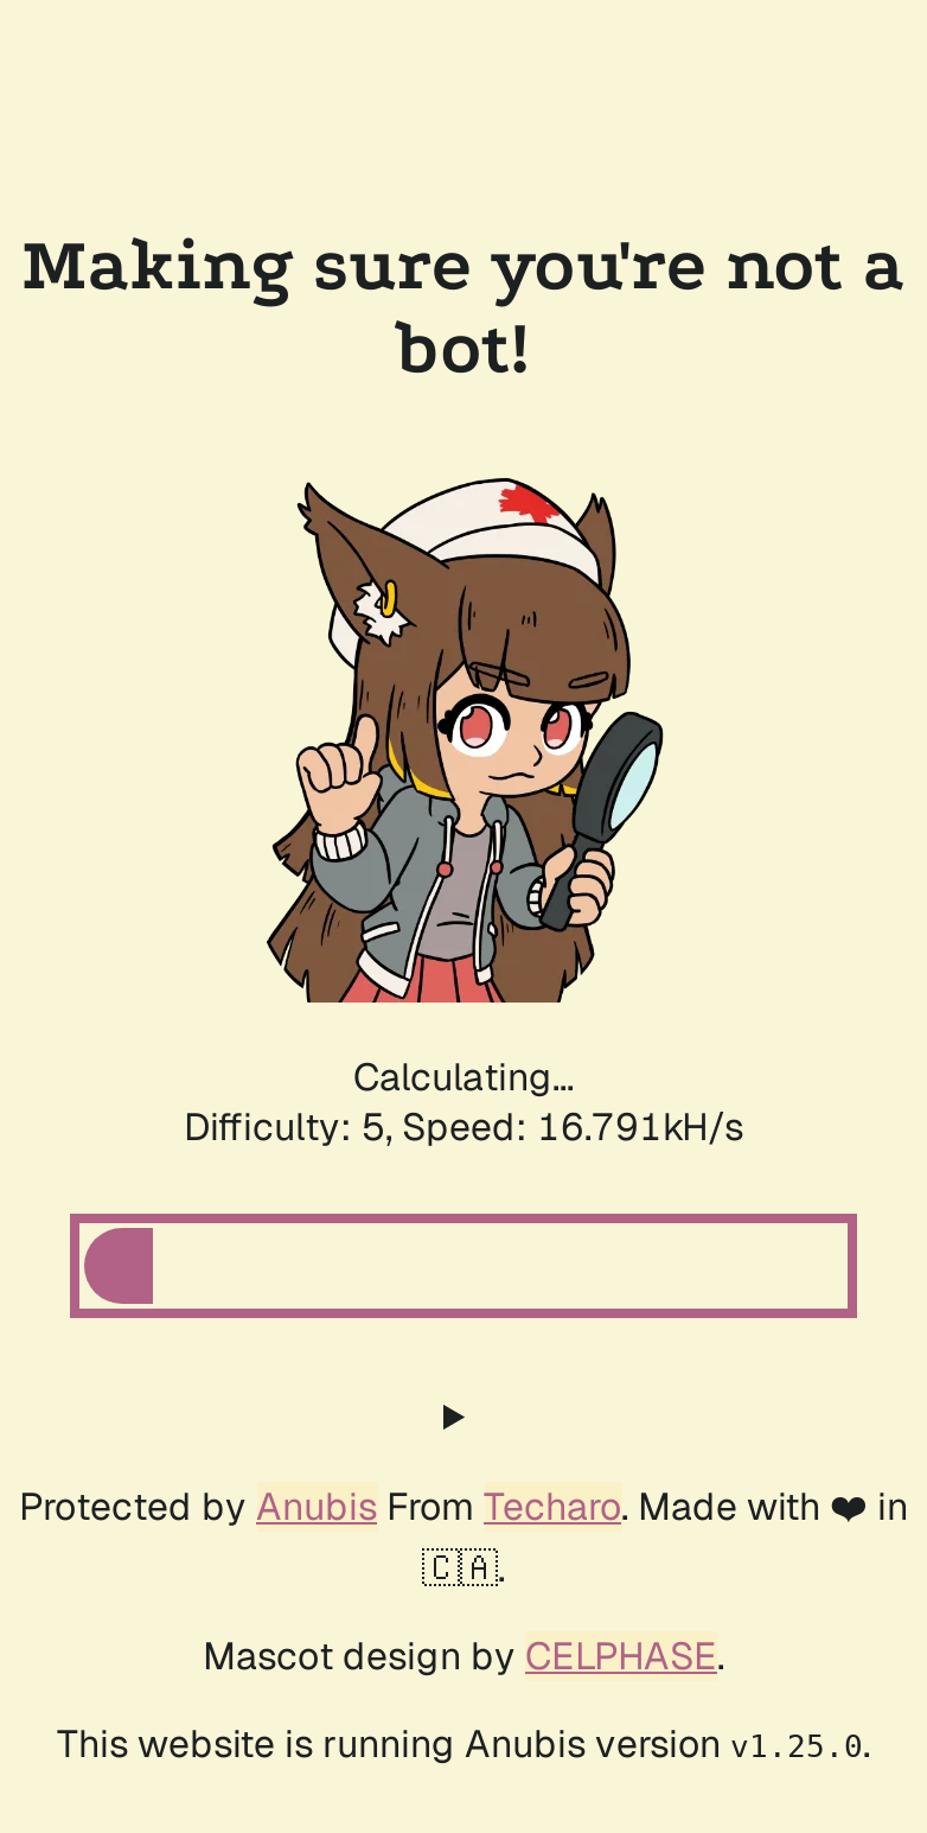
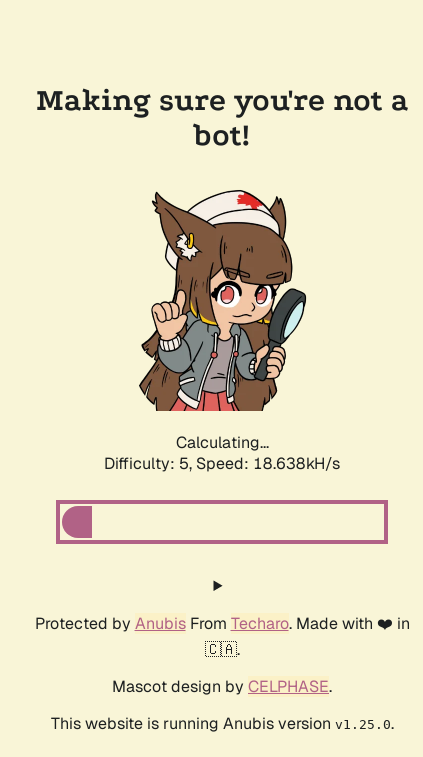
[184,1102,743,1152] Difficulty: 5, Speed: 16.791kH/s -> [104,453,340,474] Difficulty: 5, Speed: 18.638kH/s

